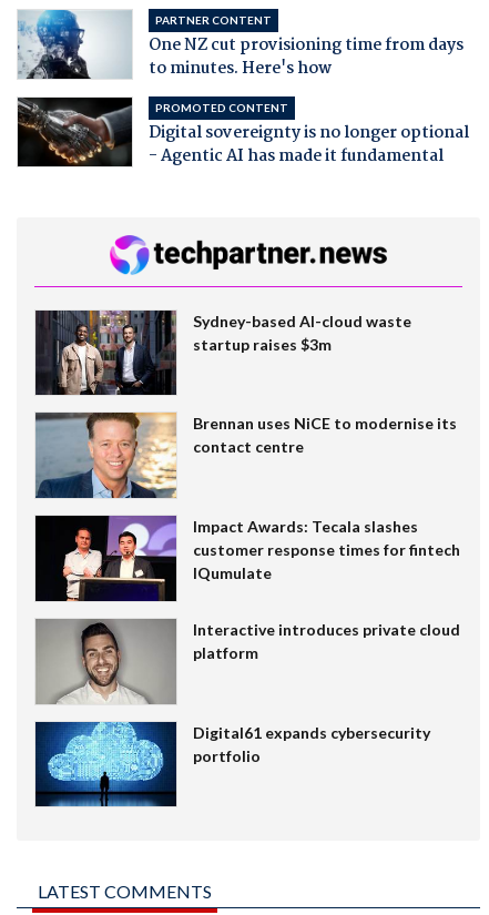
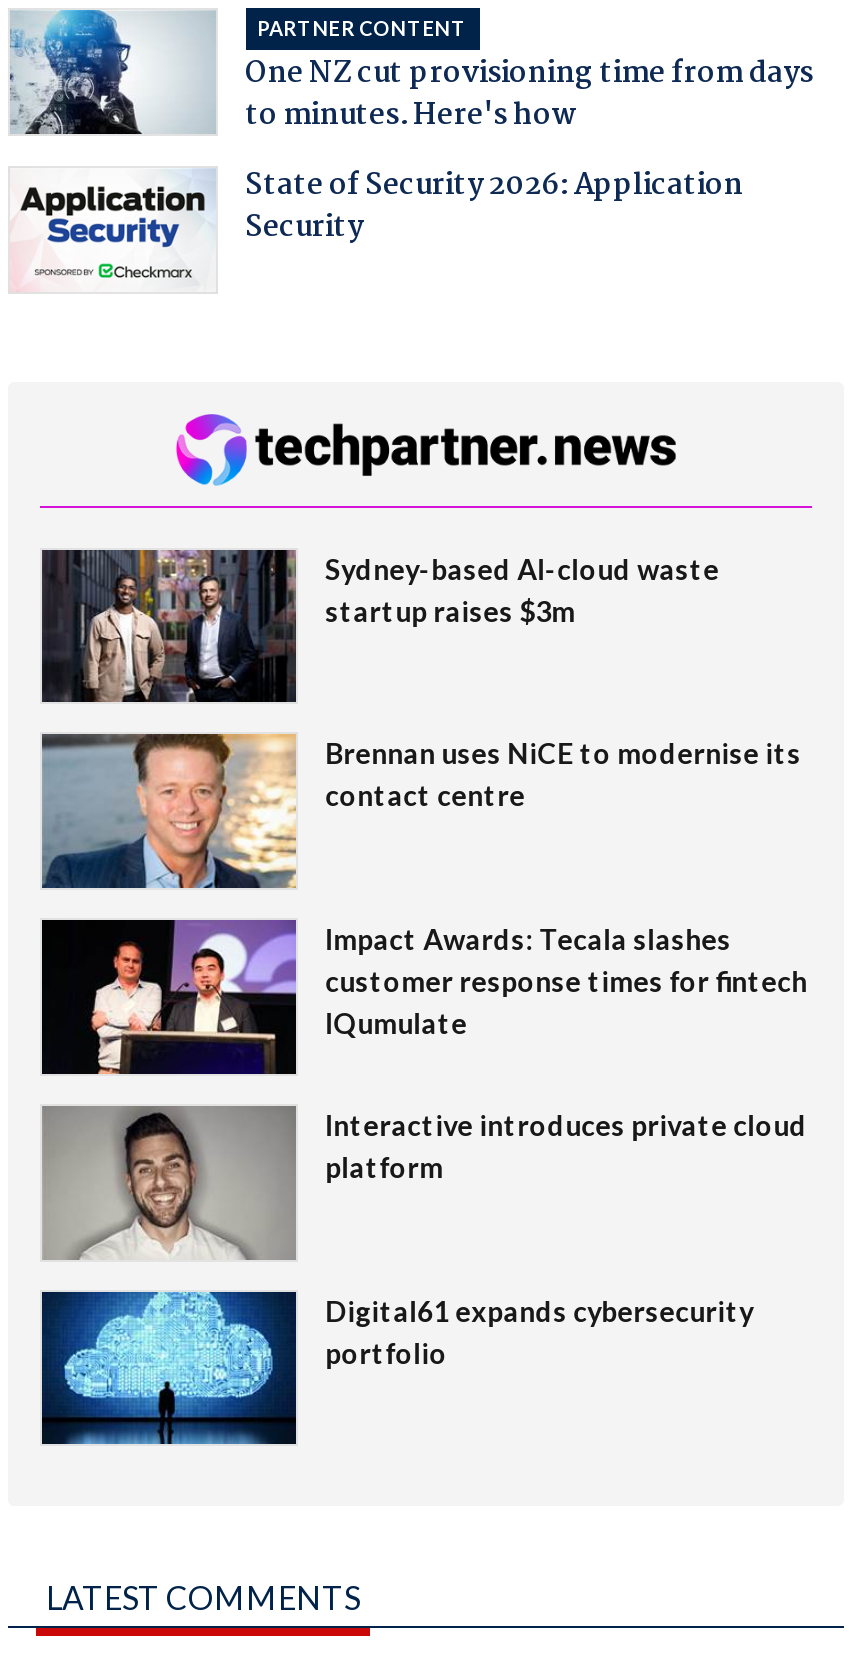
[17,96,468,170] [image] | PROMOTED CONTENT | Digital sovereignty is no longer optional | - Agentic AI has made it fundamental -> [10,162,743,290] [image] | State of Security 2026: Application | Security

